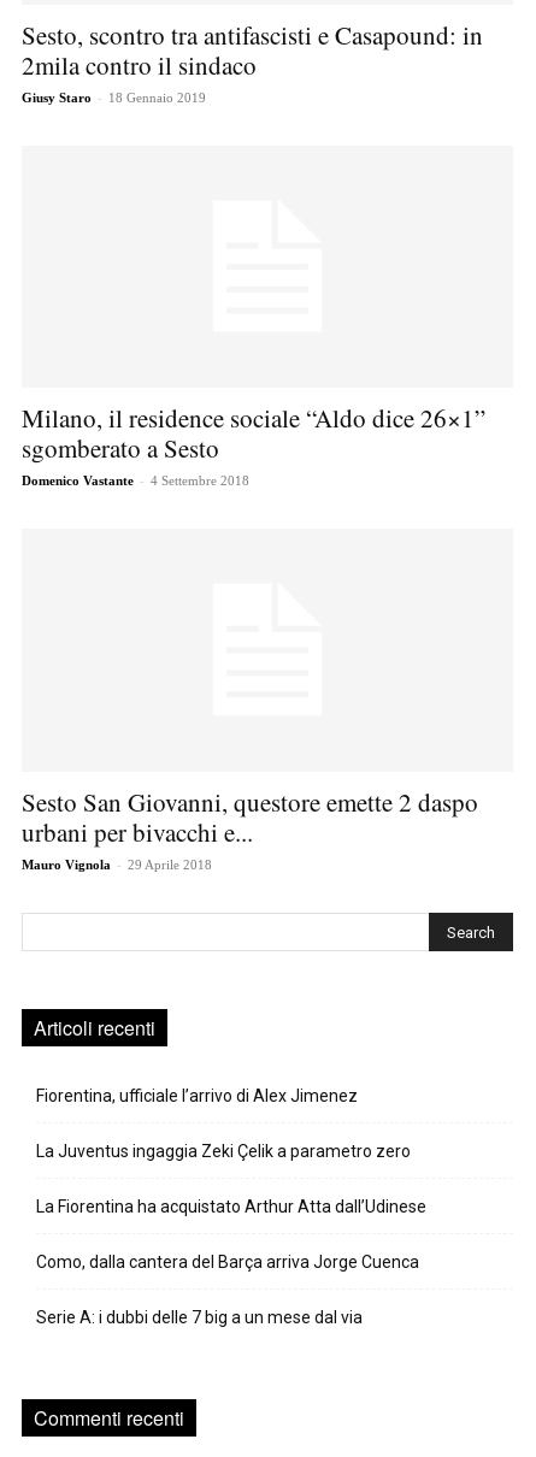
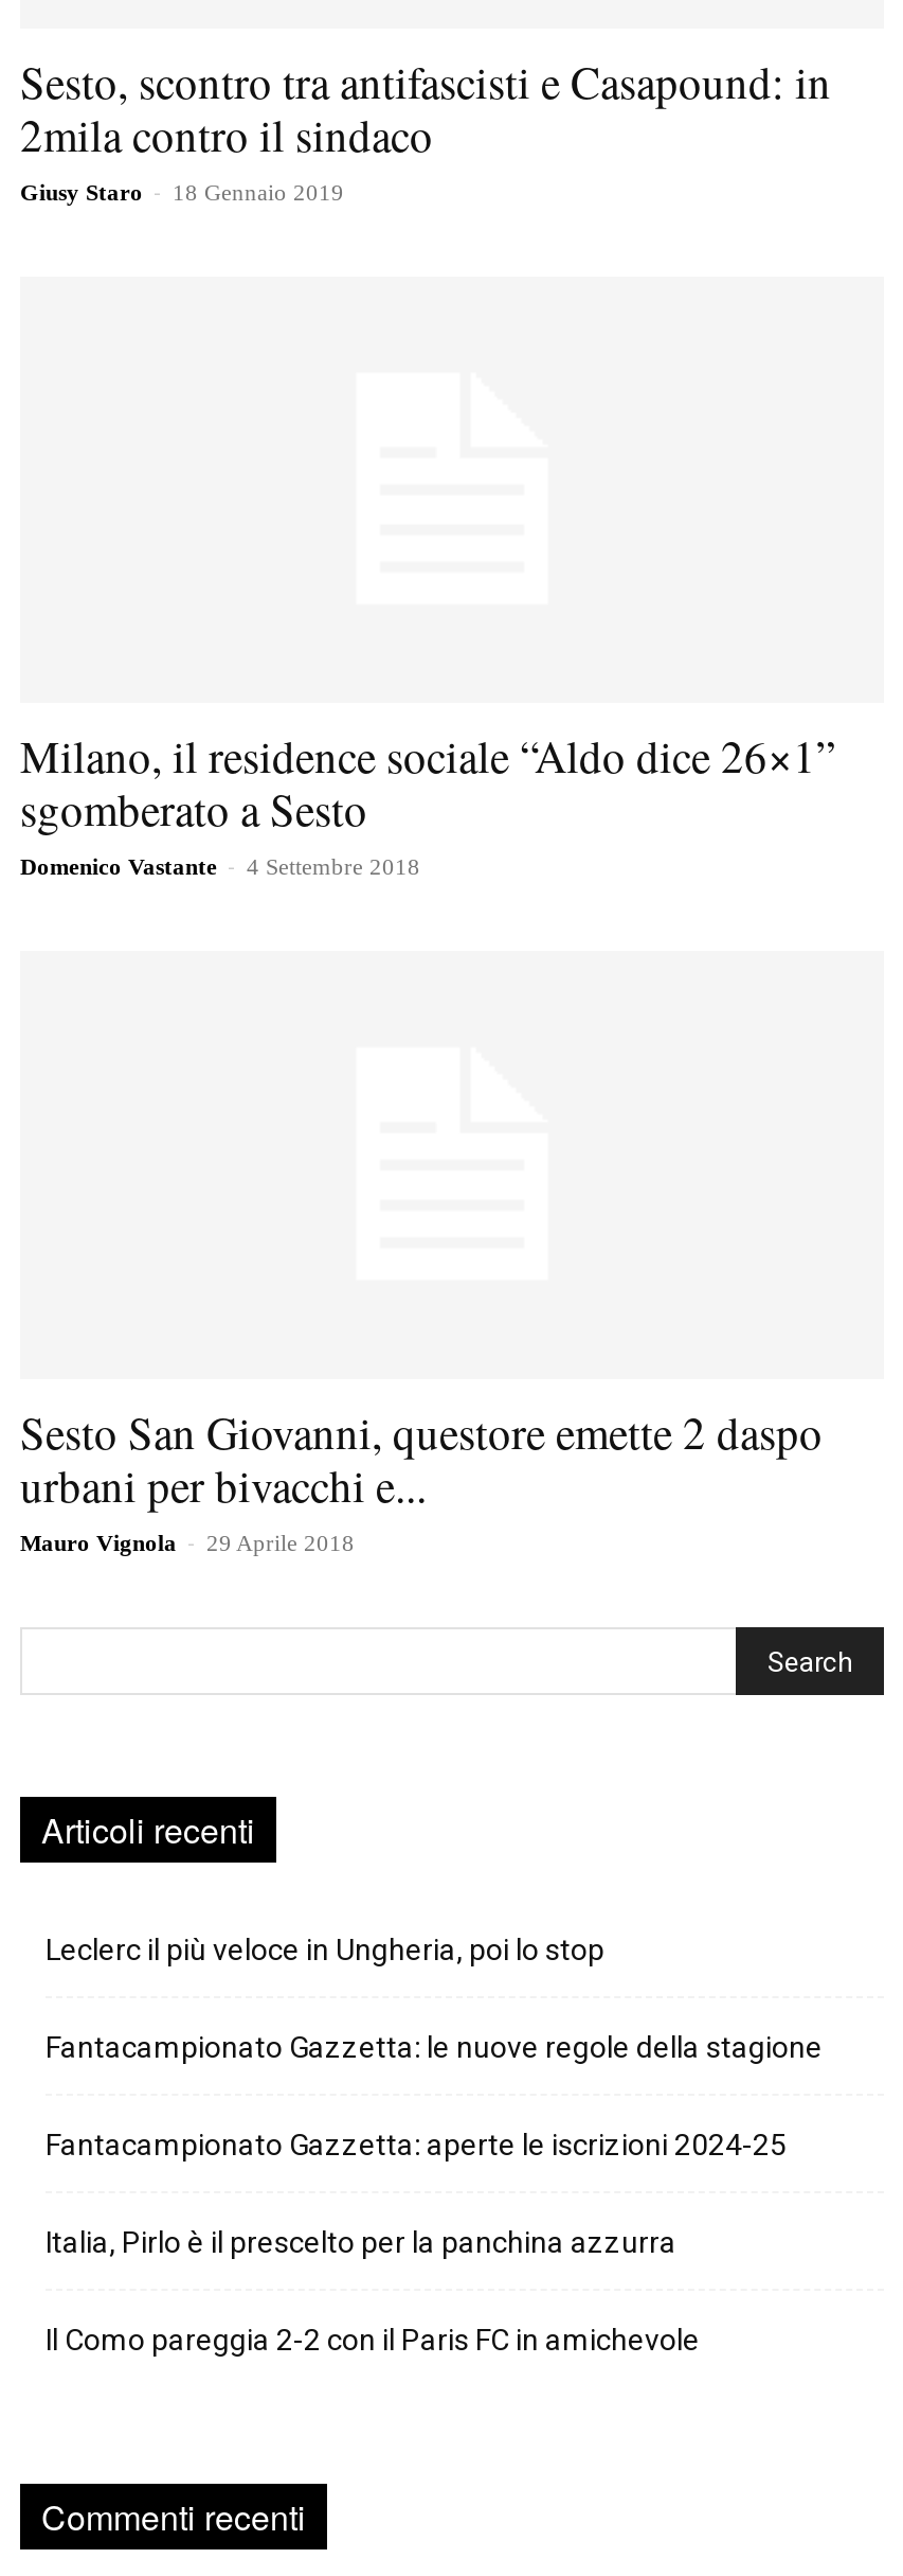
[36,1086,358,1105] Fiorentina, ufficiale l’arrivo di Alex Jimenez -> [46,1932,604,1966] Leclerc il più veloce in Ungheria, poi lo stop
[36,1141,411,1161] La Juventus ingaggia Zeki Çelik a parametro zero -> [46,2030,823,2064] Fantacampionato Gazzetta: le nuove regole della stagione
[36,1197,426,1216] La Fiorentina ha acquistato Arthur Atta dall’Udinese -> [46,2127,787,2161] Fantacampionato Gazzetta: aperte le iscrizioni 2024-25
[36,1252,419,1271] Como, dalla cantera del Barça arriva Jorge Cuenca -> [46,2225,676,2259] Italia, Pirlo è il prescelto per la panchina azzurra
[36,1307,363,1327] Serie A: i dubbi delle 7 big a un mese dal via -> [46,2322,700,2356] Il Como pareggia 2-2 con il Paris FC in amichevole

